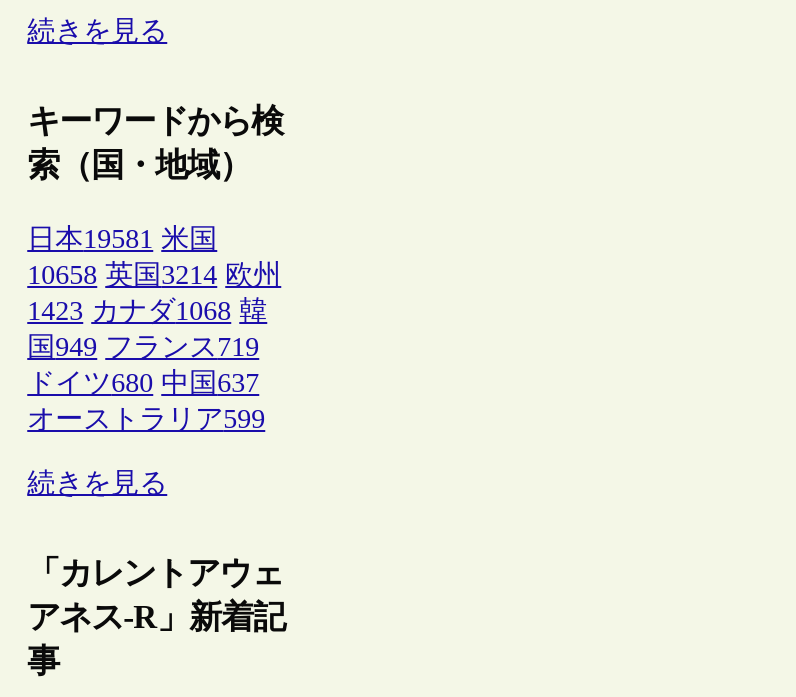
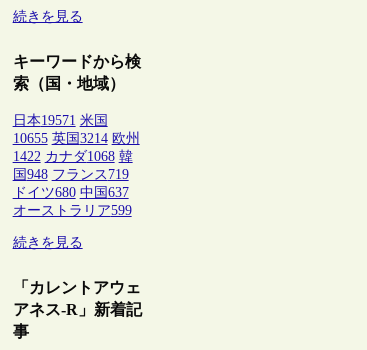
[27,224,217,254] 日本19581 米国 -> [13,113,108,128] 日本19571 米国
[27,260,281,290] 10658 英国3214 欧州 -> [13,131,140,146] 10655 英国3214 欧州
[27,296,267,326] 1423 カナダ1068 韓 -> [13,149,133,164] 1422 カナダ1068 韓
[27,332,259,362] 国949 フランス719 -> [13,167,129,182] 国948 フランス719

